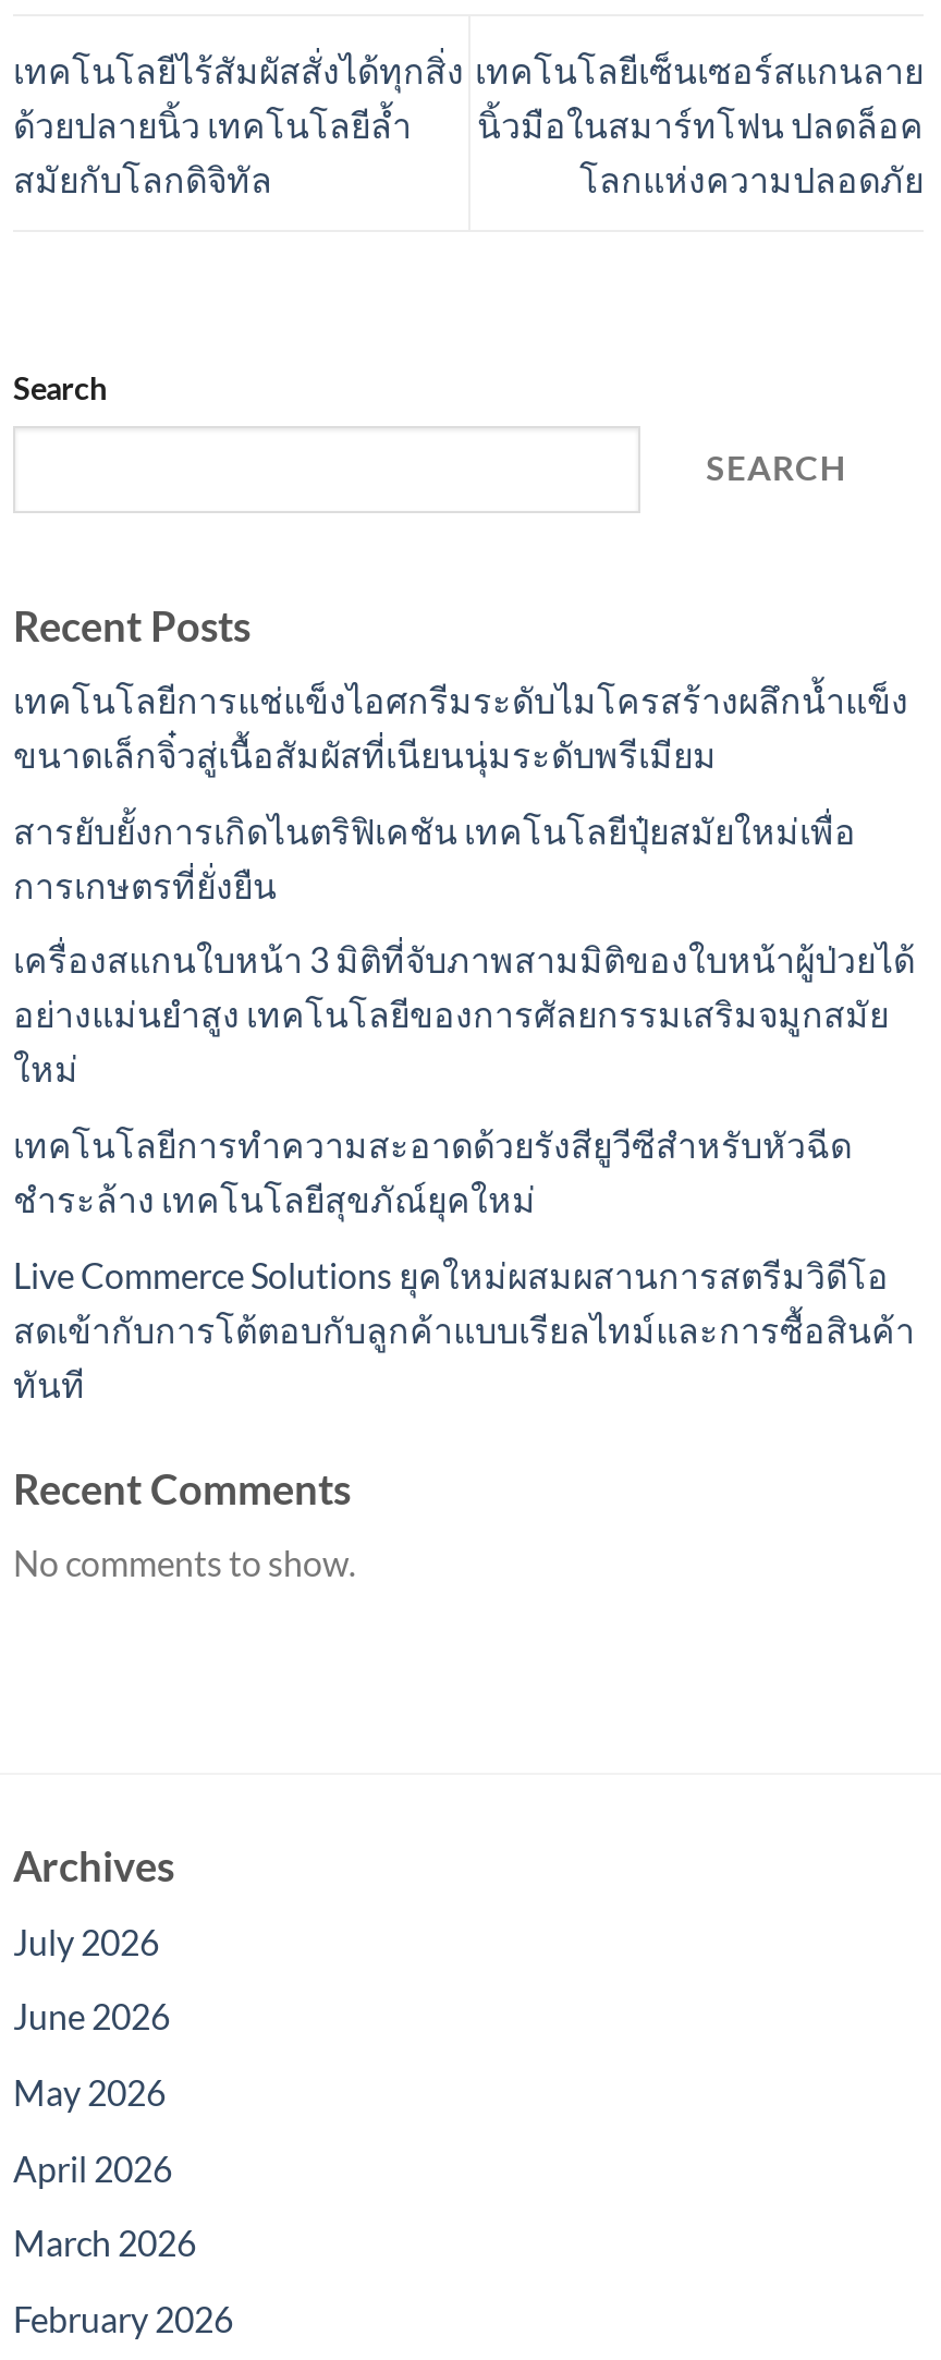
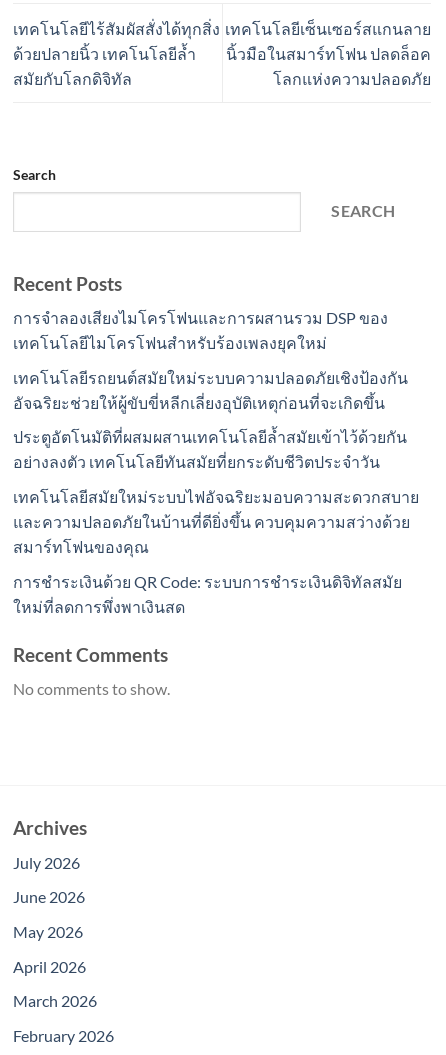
[13,679,908,775] เทคโนโลยีการแช่แข็งไอศกรีมระดับไมโครสร้างผลึกน้ำแข็ง | ขนาดเล็กจิ๋วสู่เนื้อสัมผัสที่เนียนนุ่มระดับพรีเมียม -> [13,308,388,352] การจำลองเสียงไมโครโฟนและการผสานรวม DSP ของ | เทคโนโลยีไมโครโฟนสำหรับร้องเพลงยุคใหม่
[13,809,856,905] สารยับยั้งการเกิดไนตริฟิเคชัน เทคโนโลยีปุ๋ยสมัยใหม่เพื่อ | การเกษตรที่ยั่งยืน -> [13,368,408,412] เทคโนโลยีรถยนต์สมัยใหม่ระบบความปลอดภัยเชิงป้องกัน | อัจฉริยะช่วยให้ผู้ขับขี่หลีกเลี่ยงอุบัติเหตุก่อนที่จะเกิดขึ้น
[13,939,915,1089] เครื่องสแกนใบหน้า 3 มิติที่จับภาพสามมิติของใบหน้าผู้ป่วยได้ | อย่างแม่นยำสูง เทคโนโลยีของการศัลยกรรมเสริมจมูกสมัย | ใหม่ -> [13,427,407,471] ประตูอัตโนมัติที่ผสมผสานเทคโนโลยีล้ำสมัยเข้าไว้ด้วยกัน | อย่างลงตัว เทคโนโลยีทันสมัยที่ยกระดับชีวิตประจำวัน
[13,1123,852,1219] เทคโนโลยีการทำความสะอาดด้วยรังสียูวีซีสำหรับหัวฉีด | ชำระล้าง เทคโนโลยีสุขภัณ์ยุคใหม่ -> [13,487,419,556] เทคโนโลยีสมัยใหม่ระบบไฟอัจฉริยะมอบความสะดวกสบาย | และความปลอดภัยในบ้านที่ดียิ่งขึ้น ควบคุมความสว่างด้วย | สมาร์ทโฟนของคุณ
[13,1253,915,1404] Live Commerce Solutions ยุคใหม่ผสมผสานการสตรีมวิดีโอ | สดเข้ากับการโต้ตอบกับลูกค้าแบบเรียลไทม์และการซื้อสินค้า | ทันที -> [13,572,402,616] การชำระเงินด้วย QR Code: ระบบการชำระเงินดิจิทัลสมัย | ใหม่ที่ลดการพึ่งพาเงินสด

